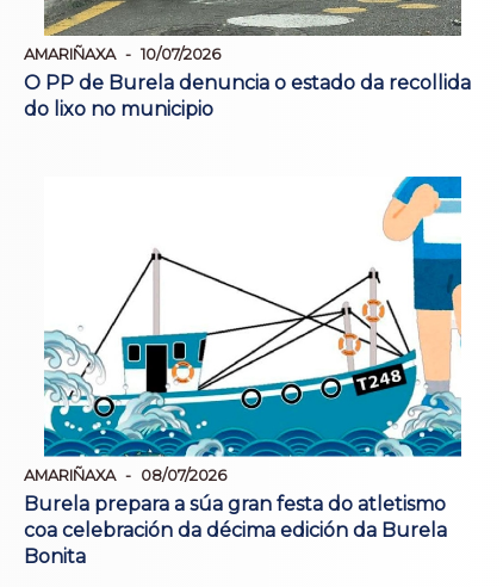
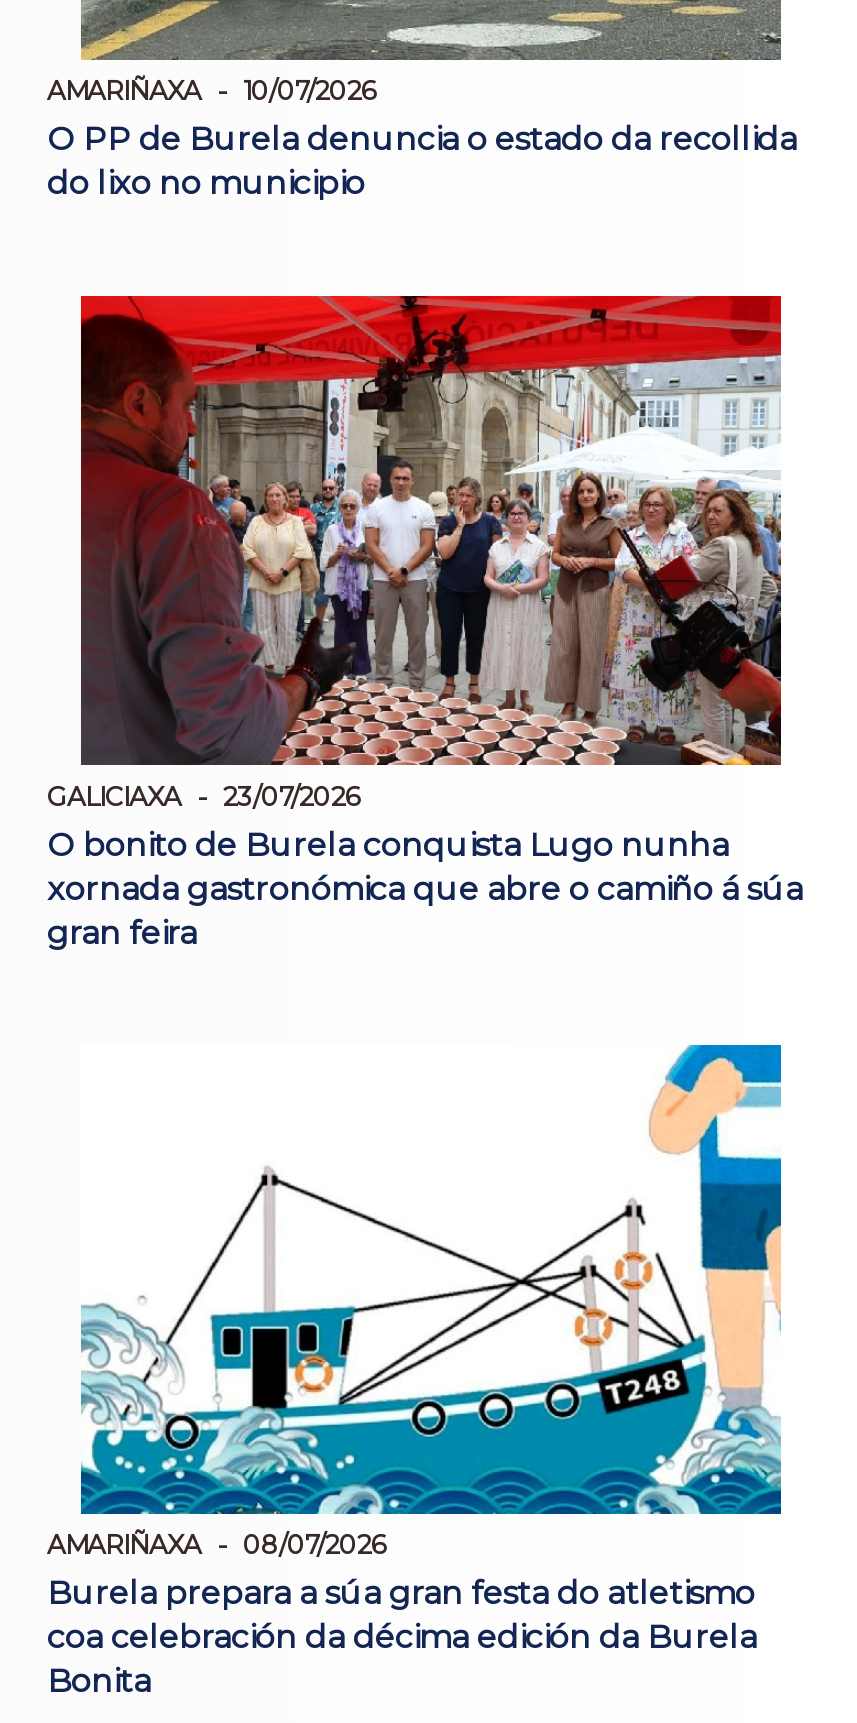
none -> [47,294,803,951] [image] | GALICIAXA | 23/07/2026 | O bonito de Burela conquista Lugo nunha | xornada gastronómica que abre o camiño á súa | gran feira

